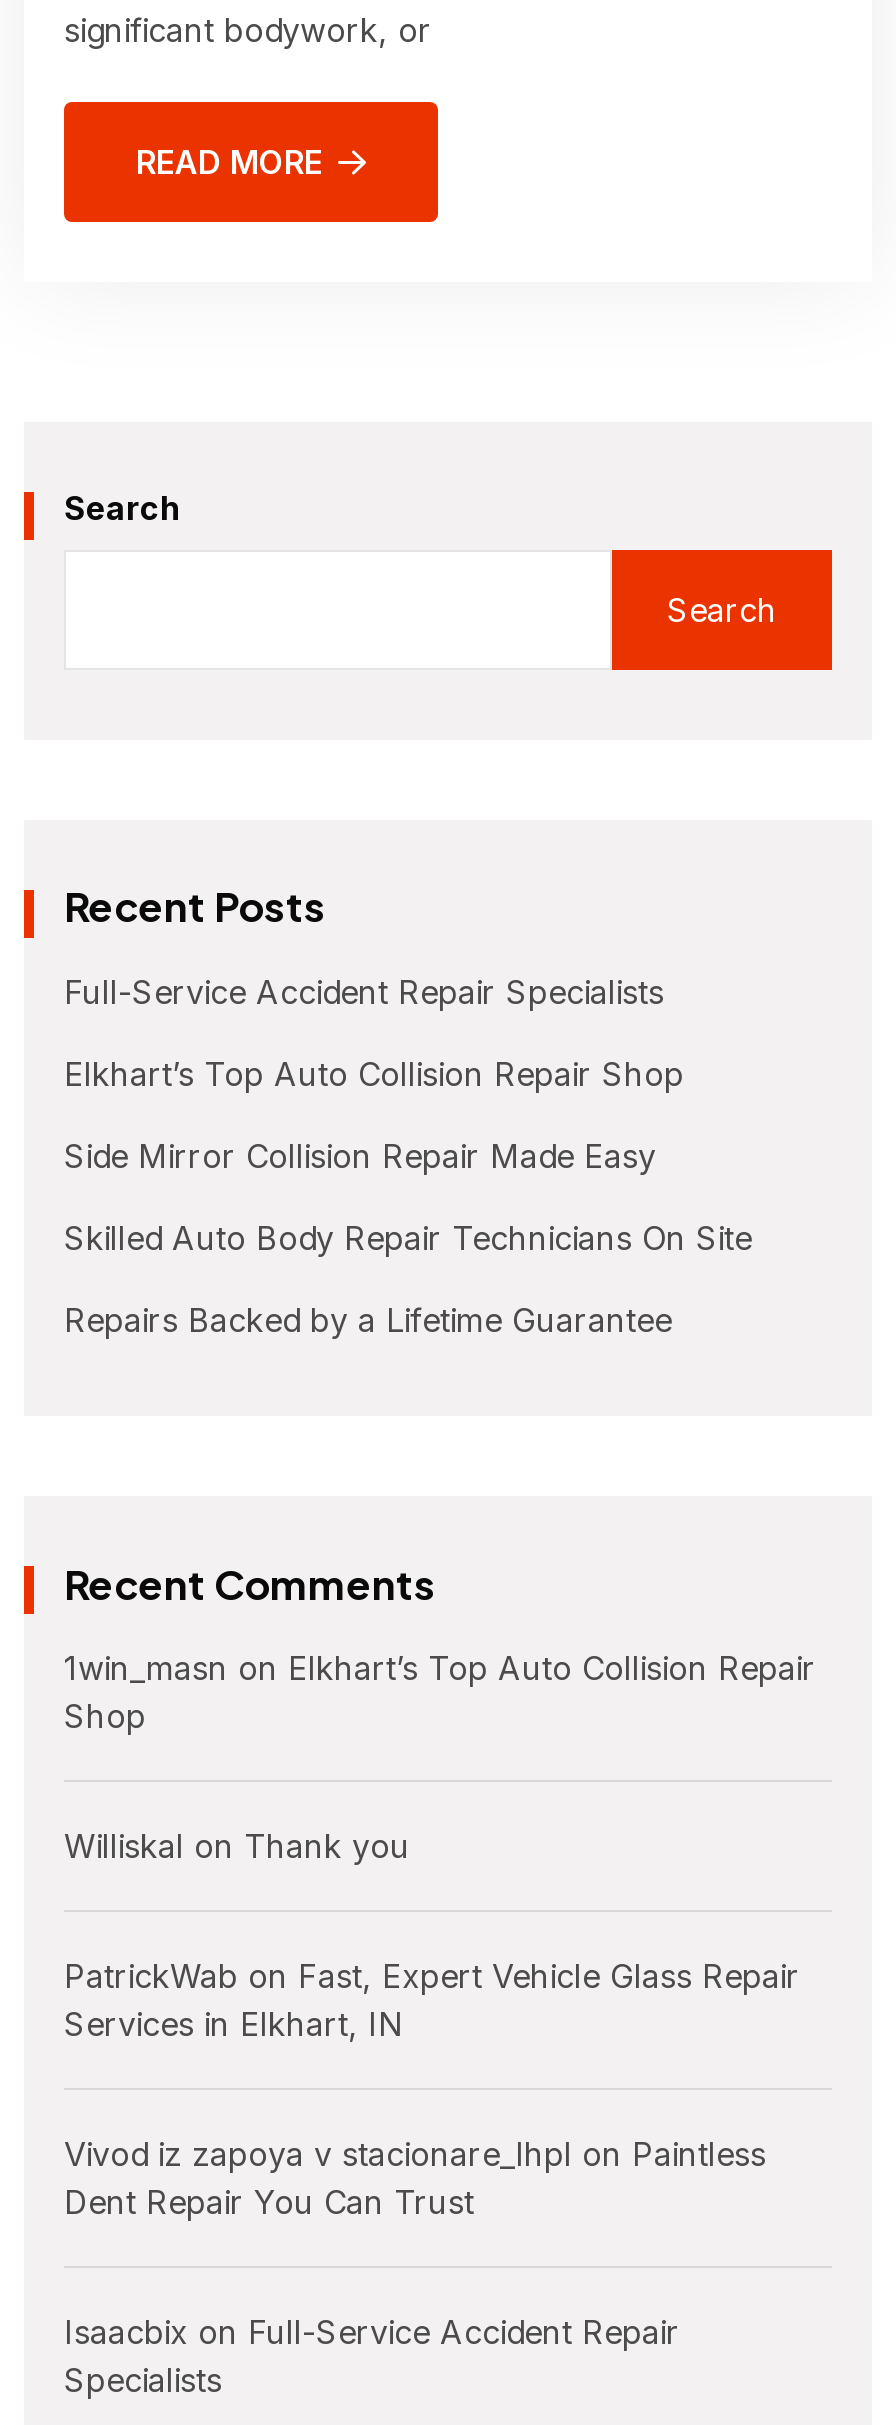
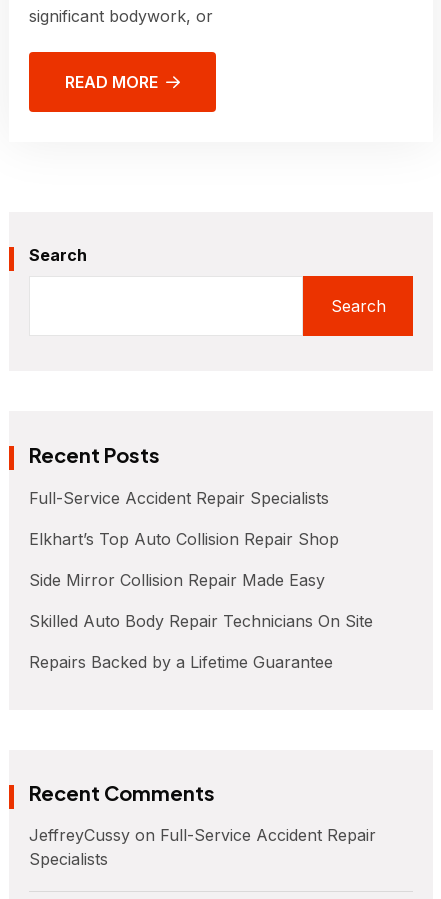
[64,1648,816,2352] 1win_masn on Elkhart’s Top Auto Collision Repair | Shop | Williskal on Thank you | PatrickWab on Fast, Expert Vehicle Glass Repair | Services in Elkhart, IN | Vivod iz zapoya v stacionare_lhpl on Paintless | Dent Repair You Can Trust | Isaacbix on Full-Service Accident Repair -> [29,825,376,845] JeffreyCussy on Full-Service Accident Repair

